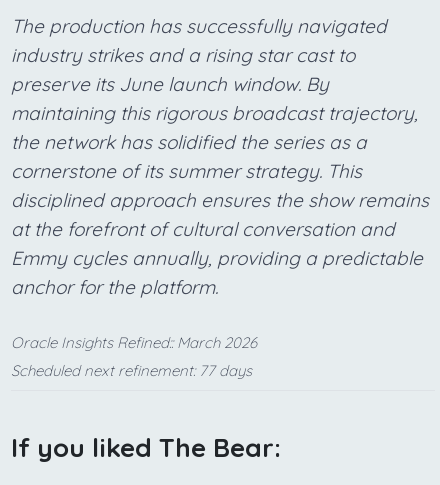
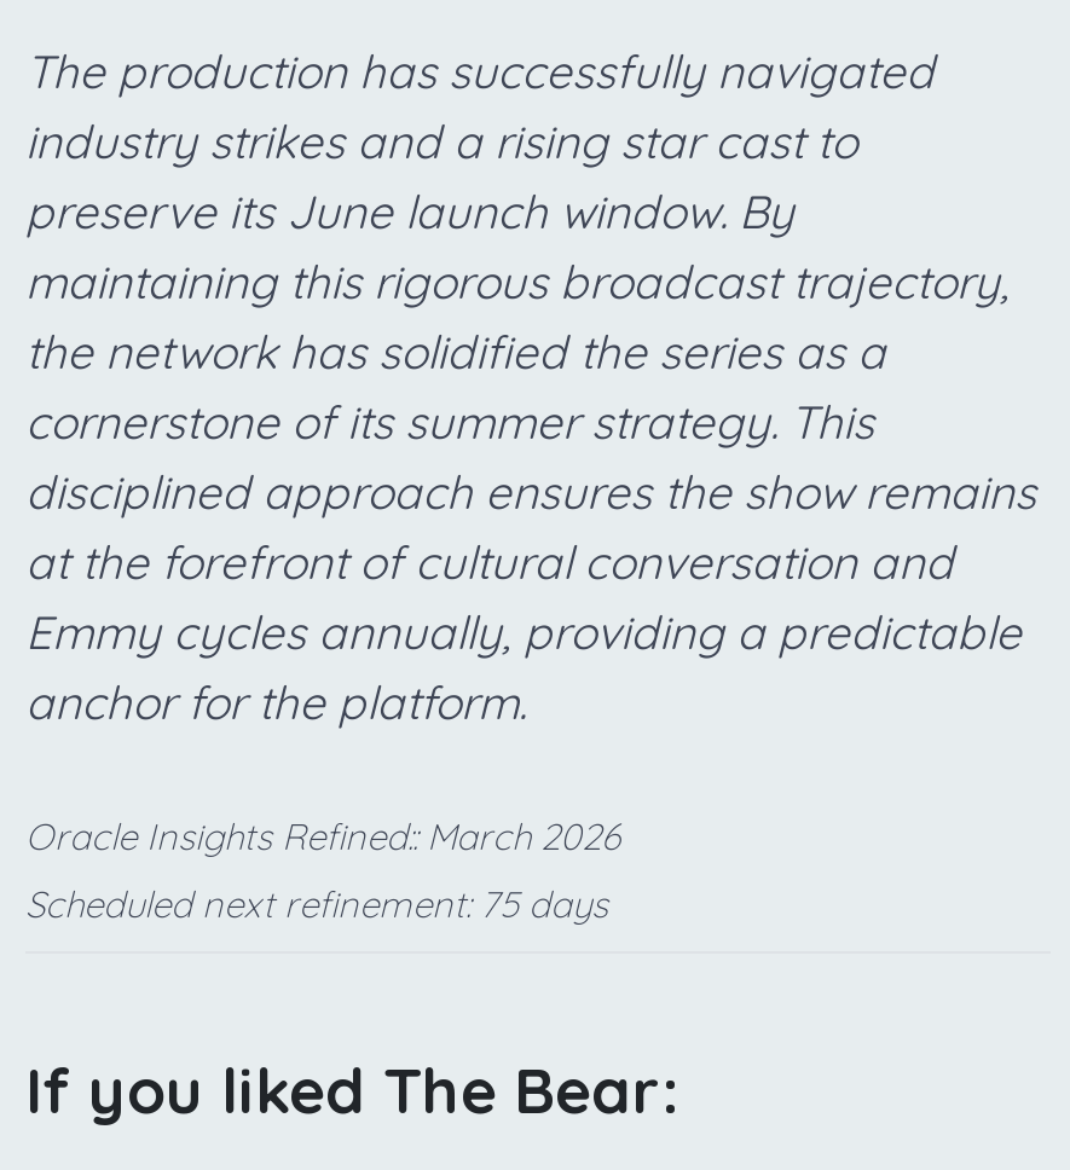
[11,361,252,380] Scheduled next refinement: 77 days -> [25,881,608,927] Scheduled next refinement: 75 days

